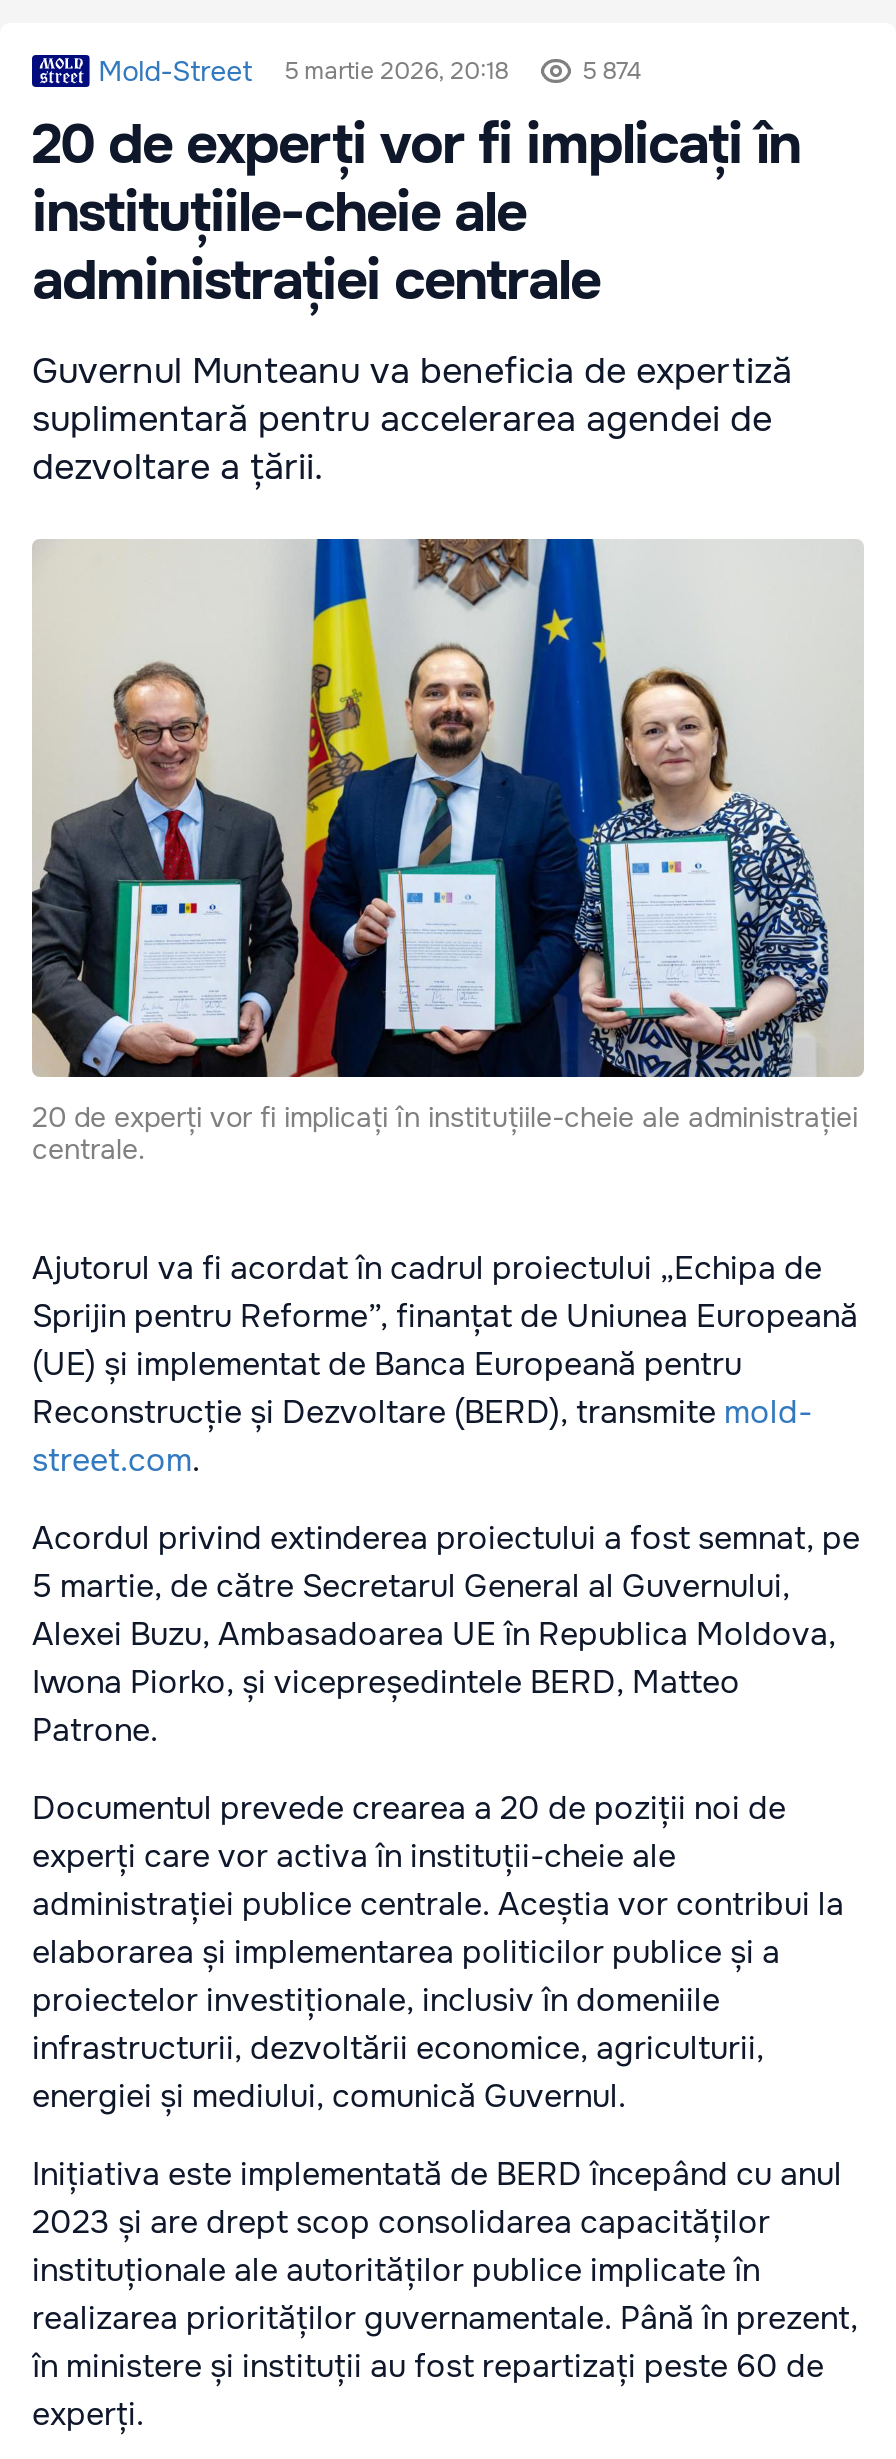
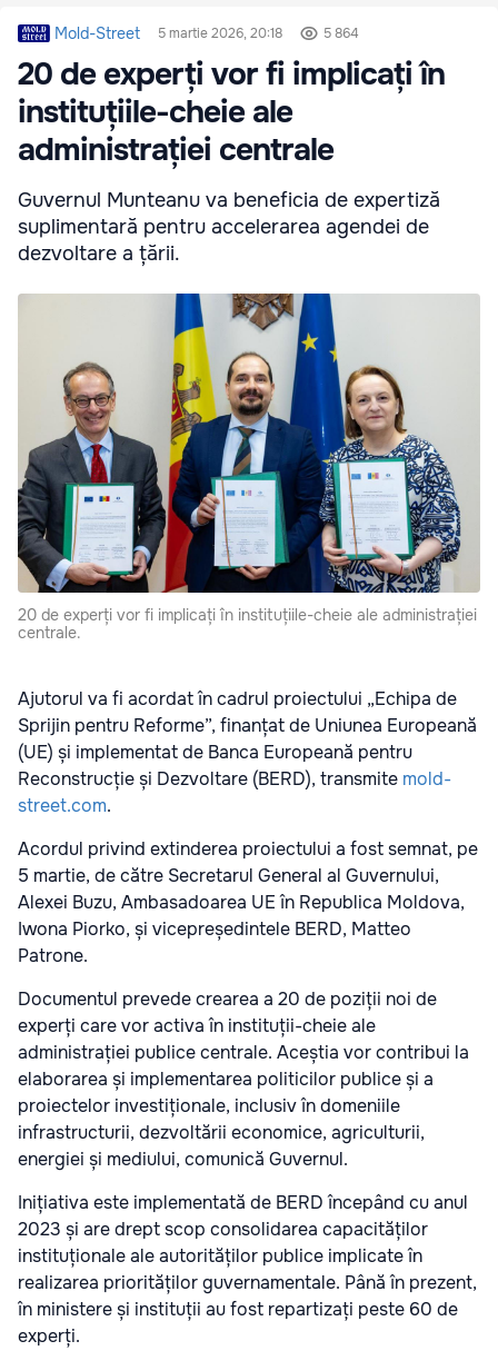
[582,55,642,87] 5 874 -> [324,24,359,42] 5 864

